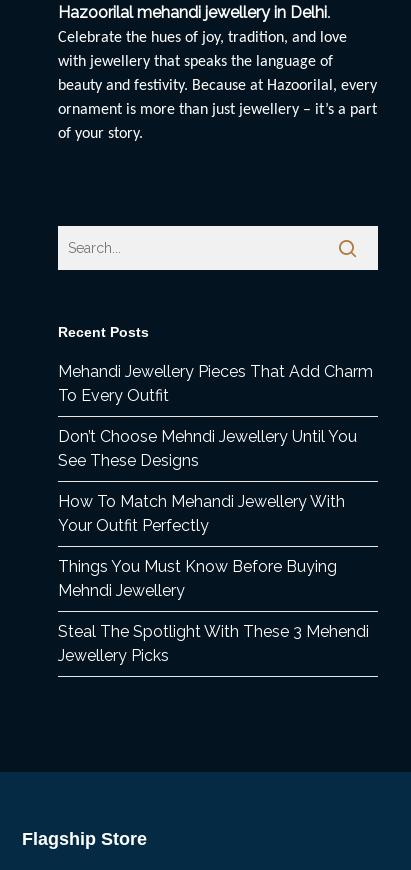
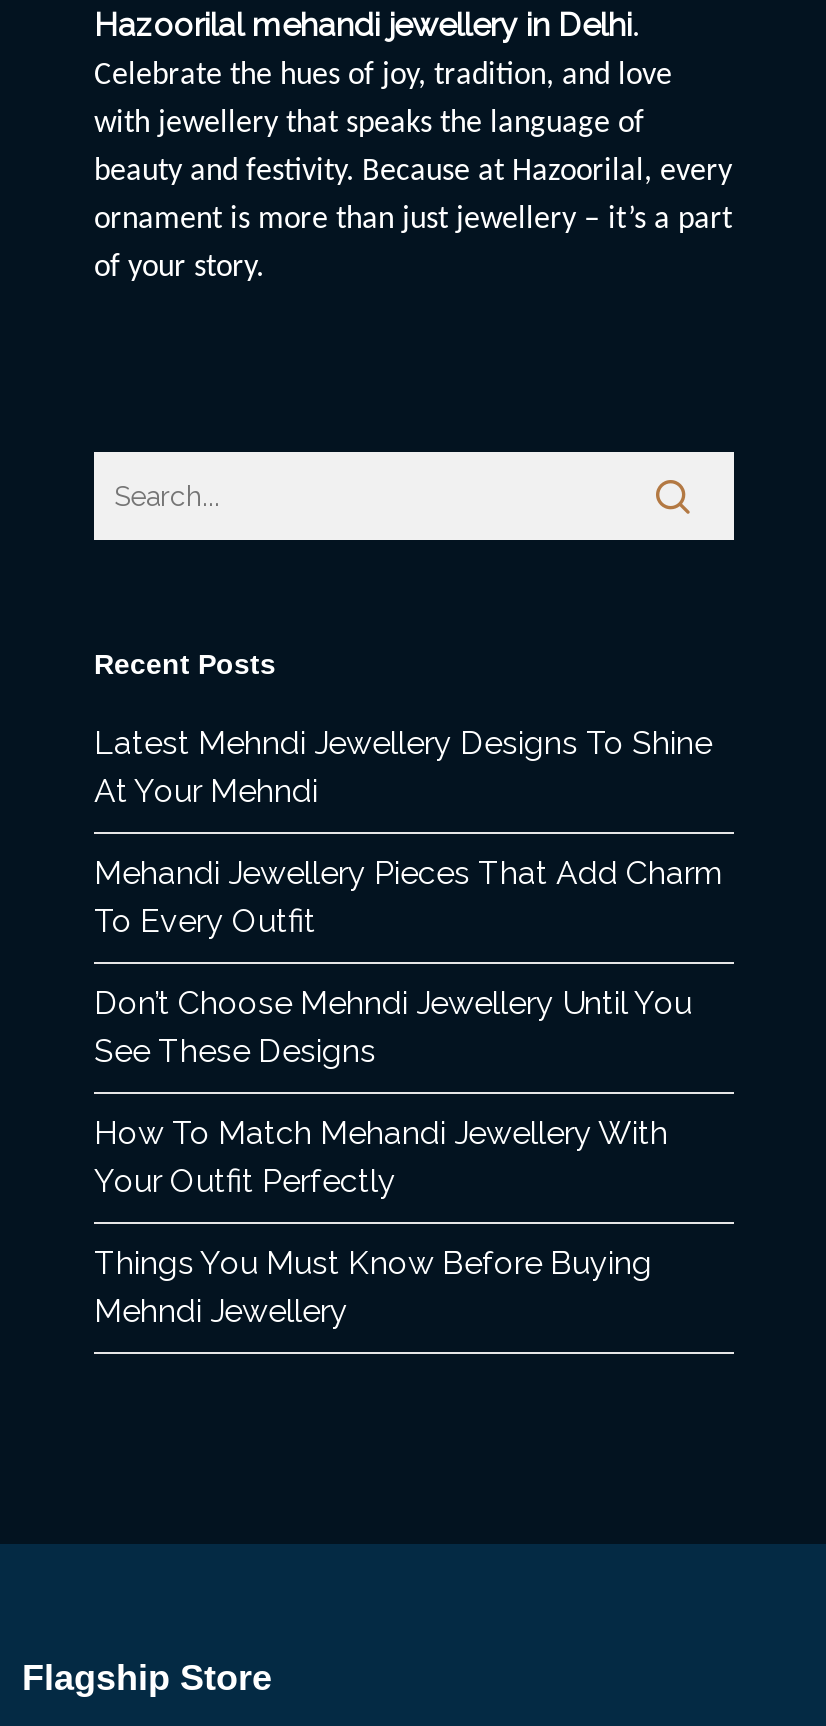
none -> [94,724,712,810] Latest Mehndi Jewellery Designs To Shine | At Your Mehndi
moved [58,362,373,600] -> [94,854,724,1330]: Mehandi Jewellery Pieces That Add Charm | To Every Outfit | Don’t Choose Mehndi Jewellery Until You | See These Designs | How To Match Mehandi Jewellery With | Your Outfit Perfectly | Things You Must Know Before Buying | Mehndi Jewellery
[58,622,369,665] Steal The Spotlight With These 3 Mehendi | Jewellery Picks -> none

